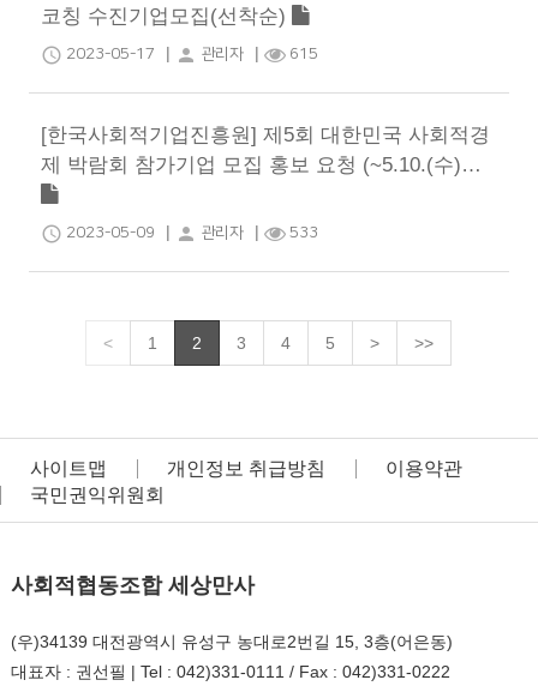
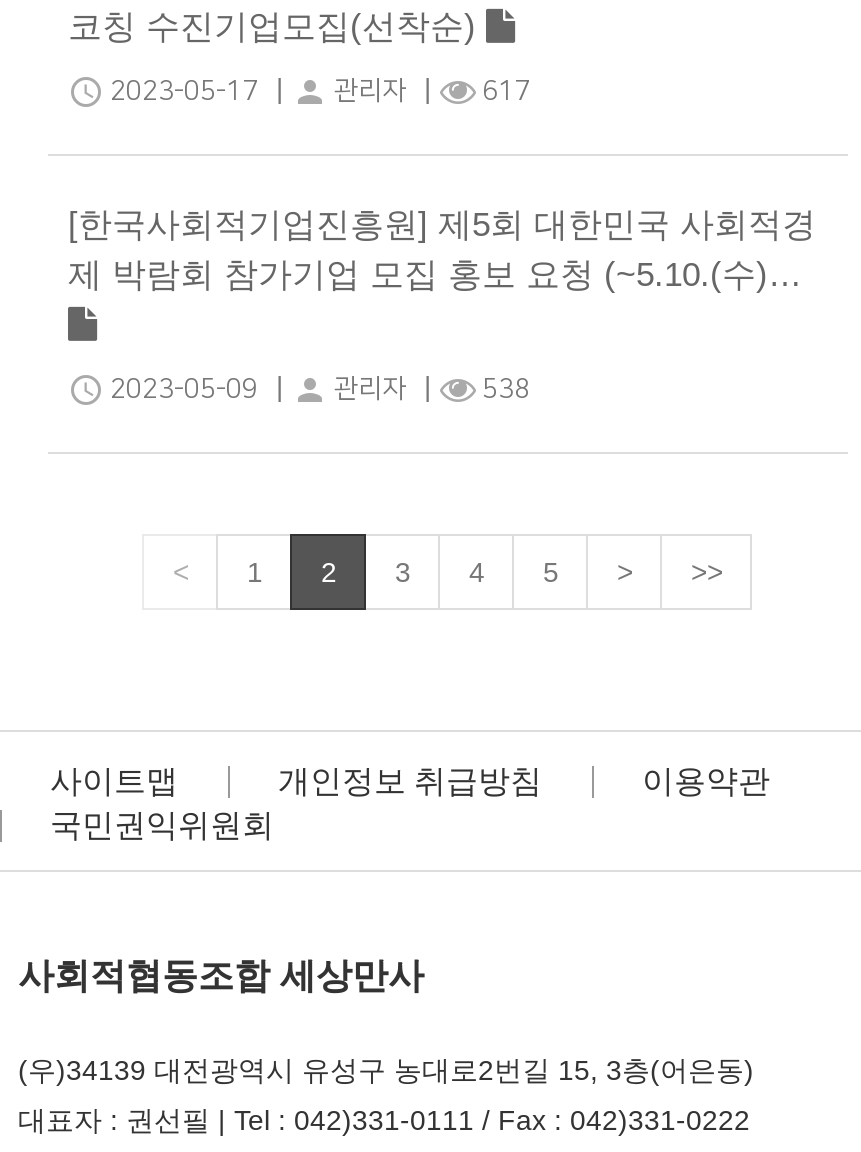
[286,46,318,62] 615 -> [476,76,530,104] 617
[286,224,318,241] 533 -> [476,374,530,402] 538

